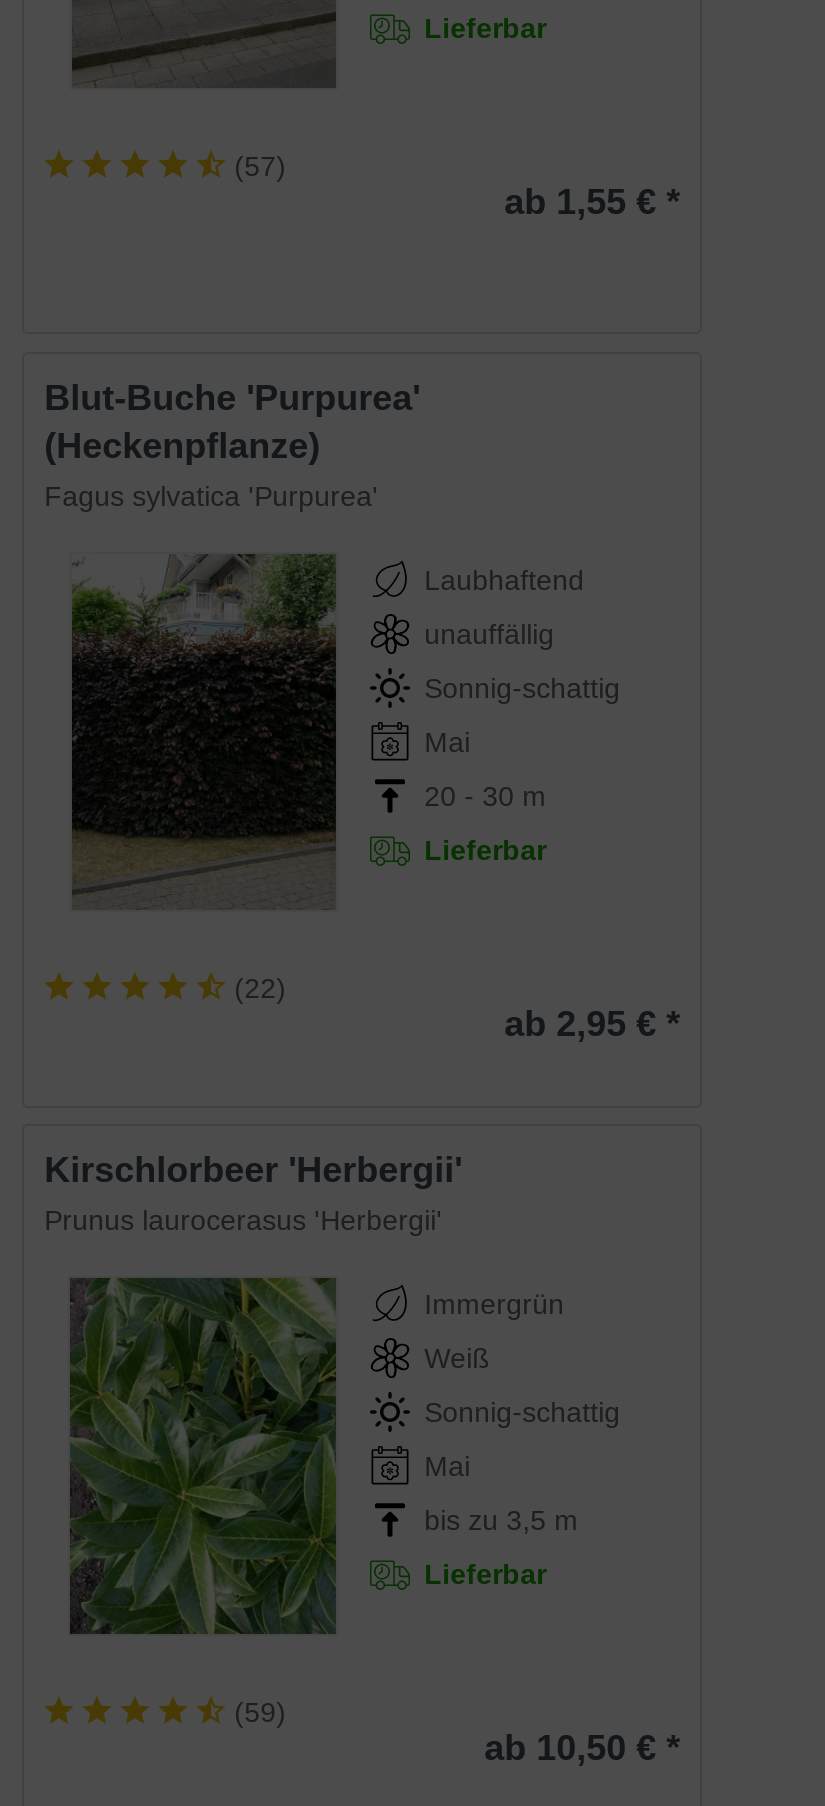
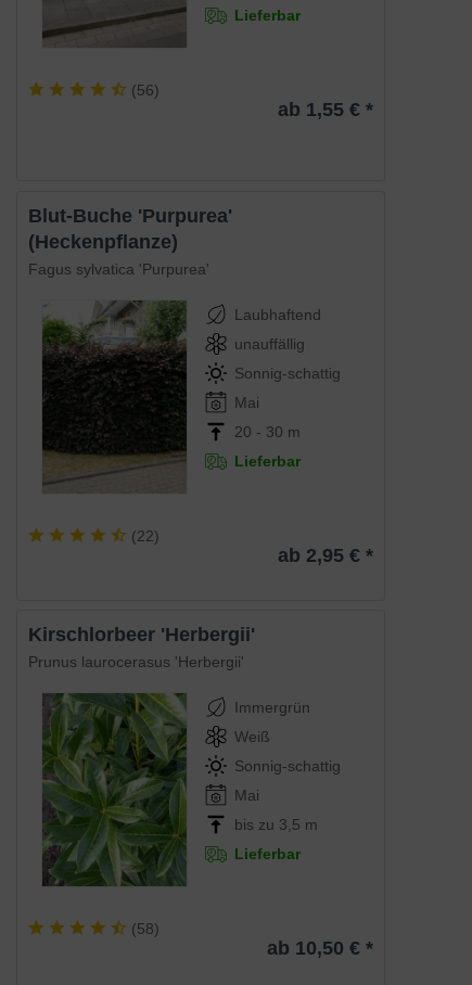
[234,151,286,183] (57) -> [132,82,160,99] (56)
[234,1696,286,1728] (59) -> [132,920,160,937] (58)

